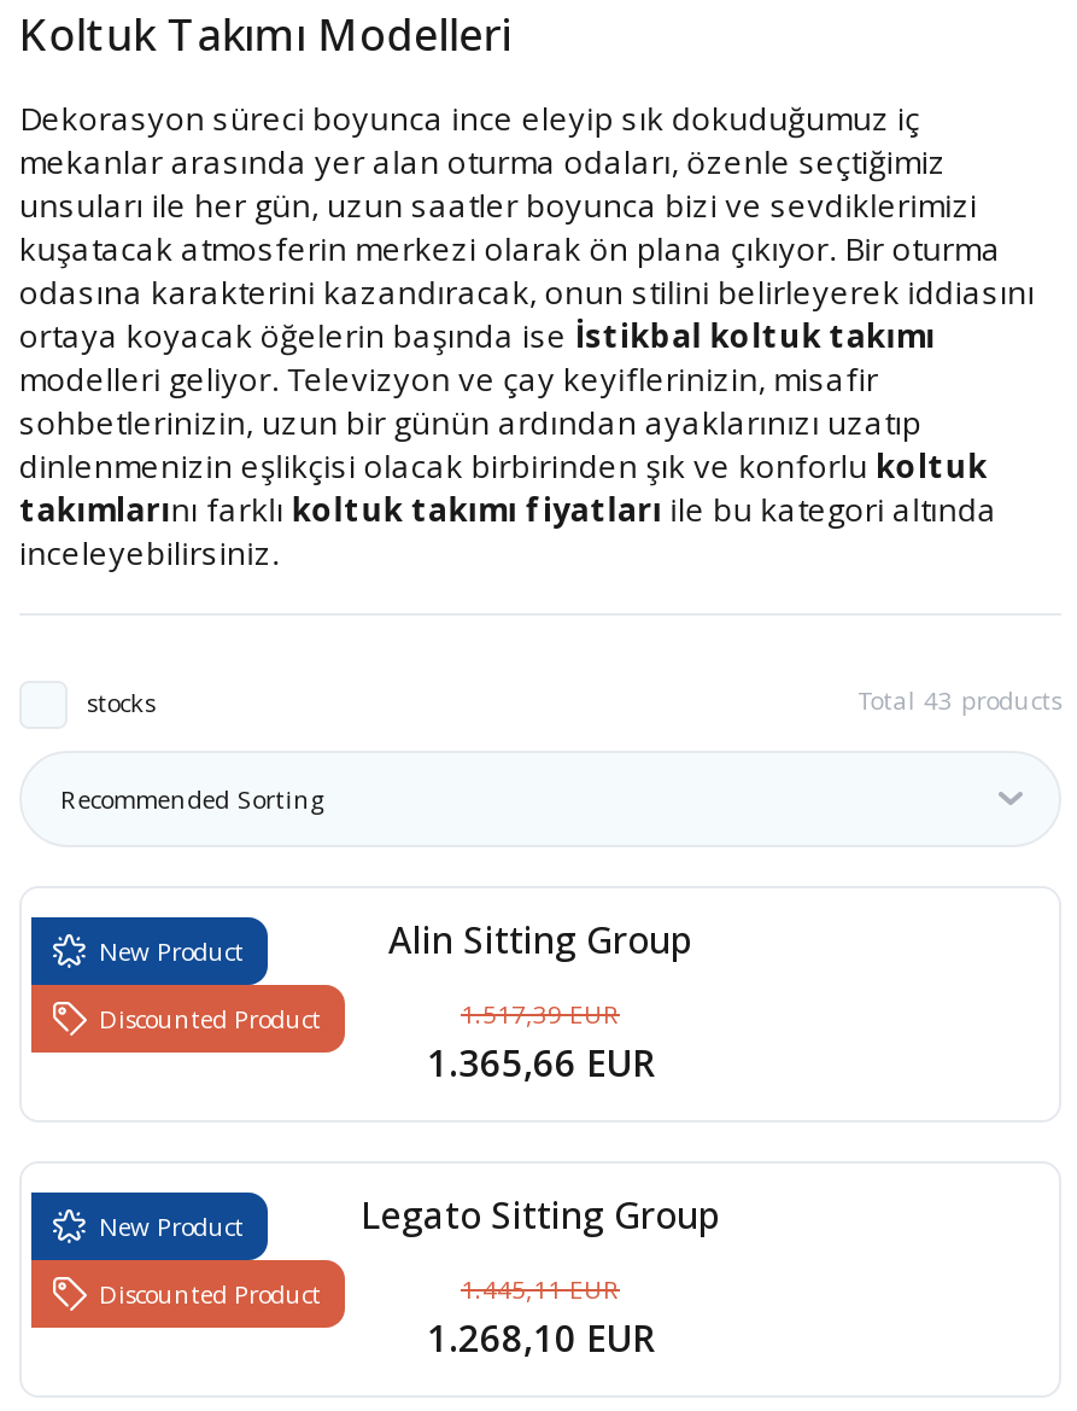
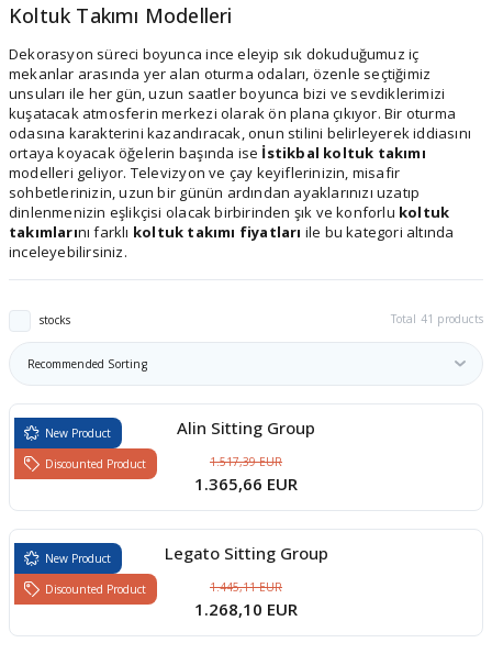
[857,683,1061,717] Total 43 products -> [390,311,483,326] Total 41 products

